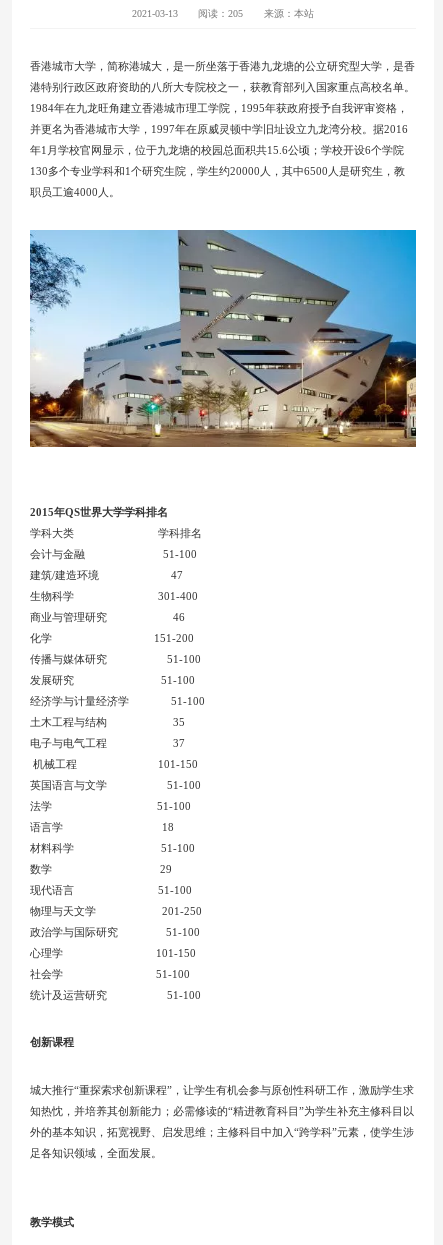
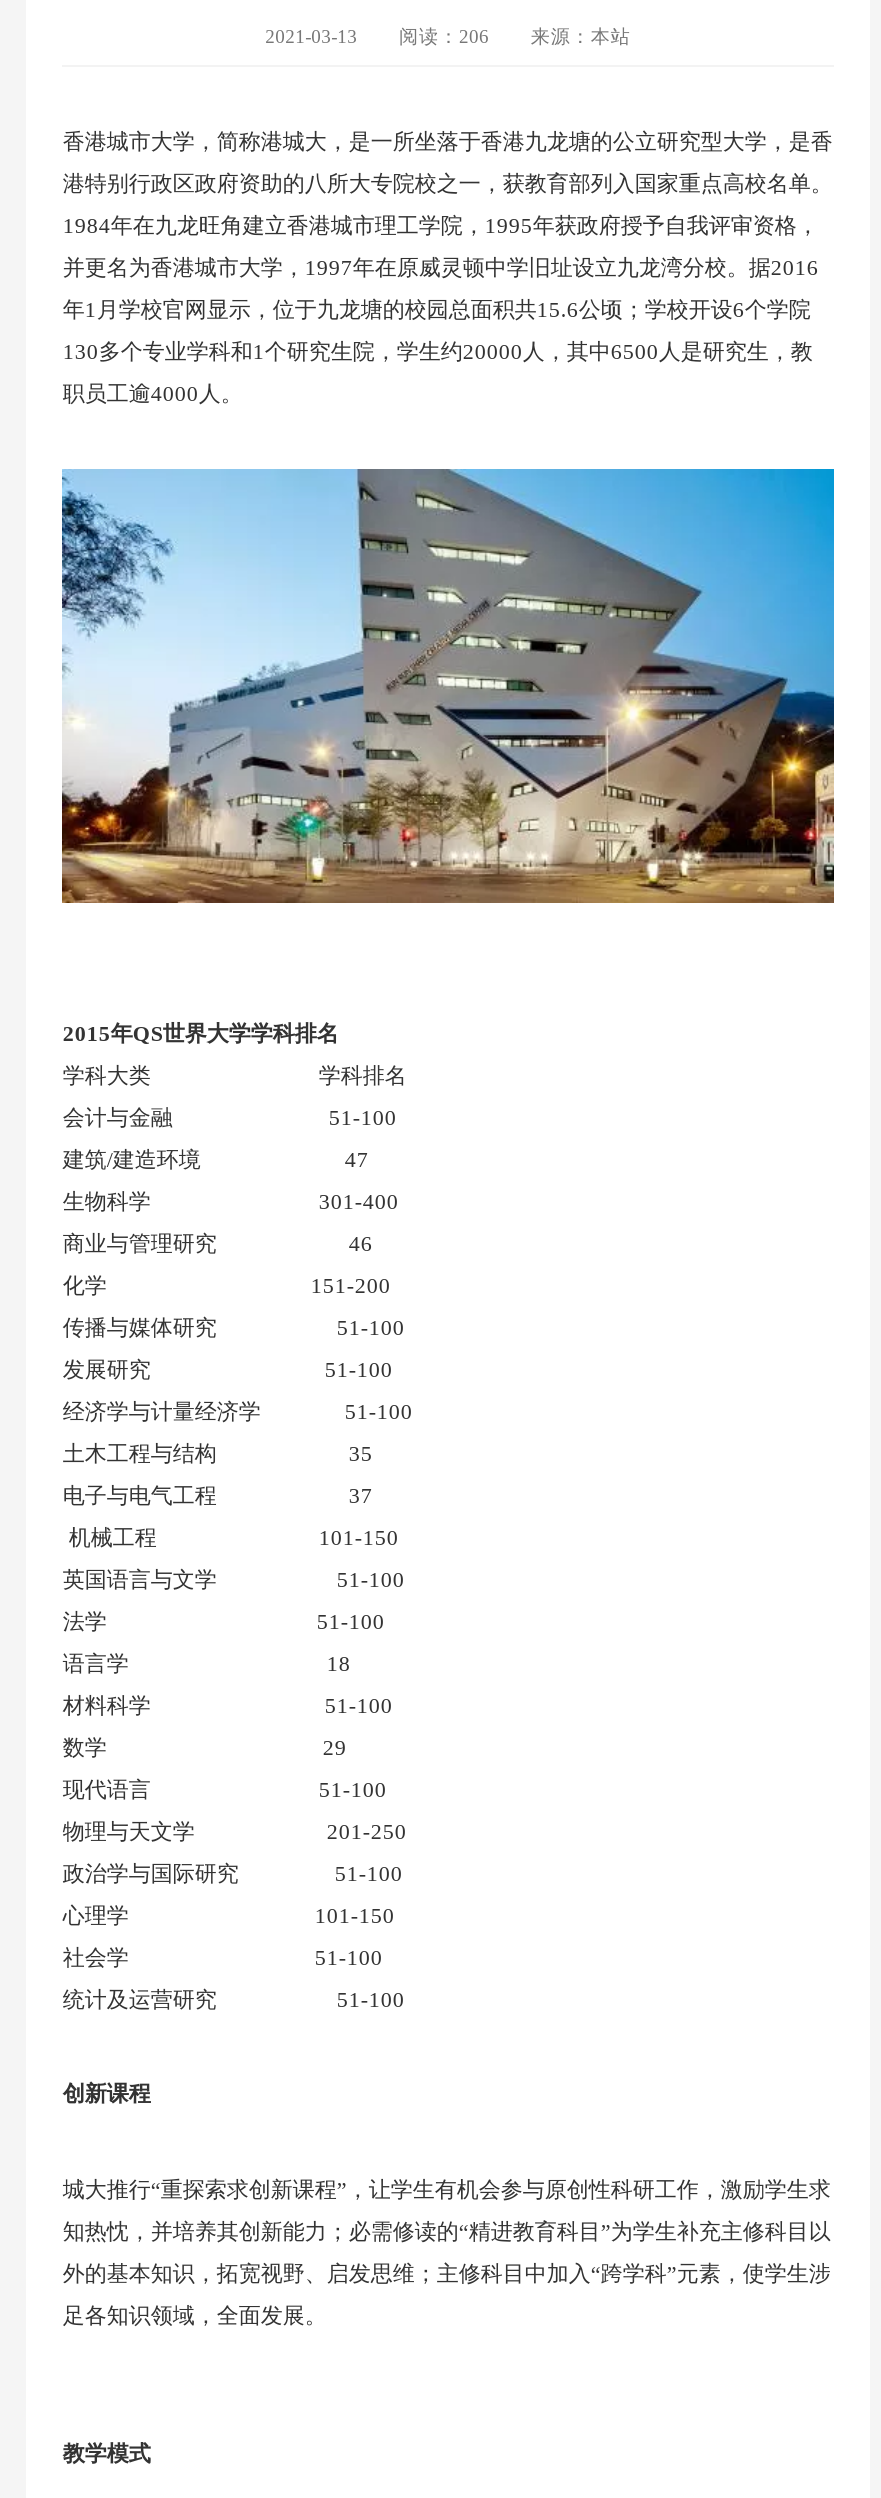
[132,8,314,19] 2021-03-13 阅读：205 来源：本站 -> [265,26,631,48] 2021-03-13 阅读：206 来源：本站

